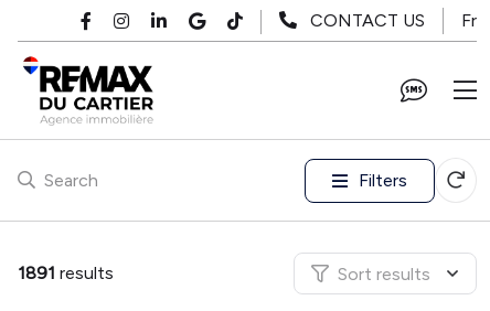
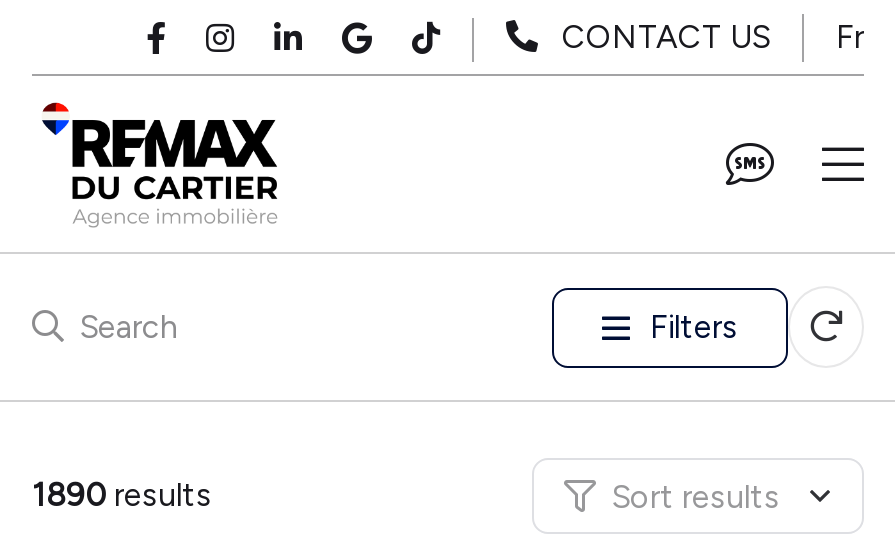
[18,262,114,283] 1891 results -> [32,476,212,514] 1890 results

